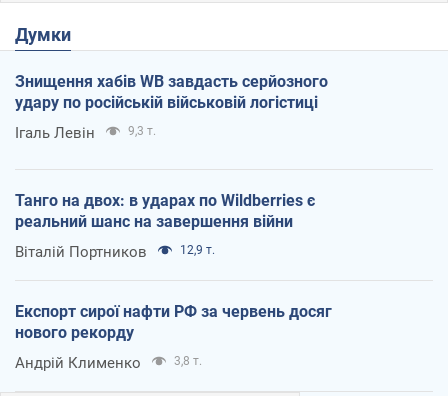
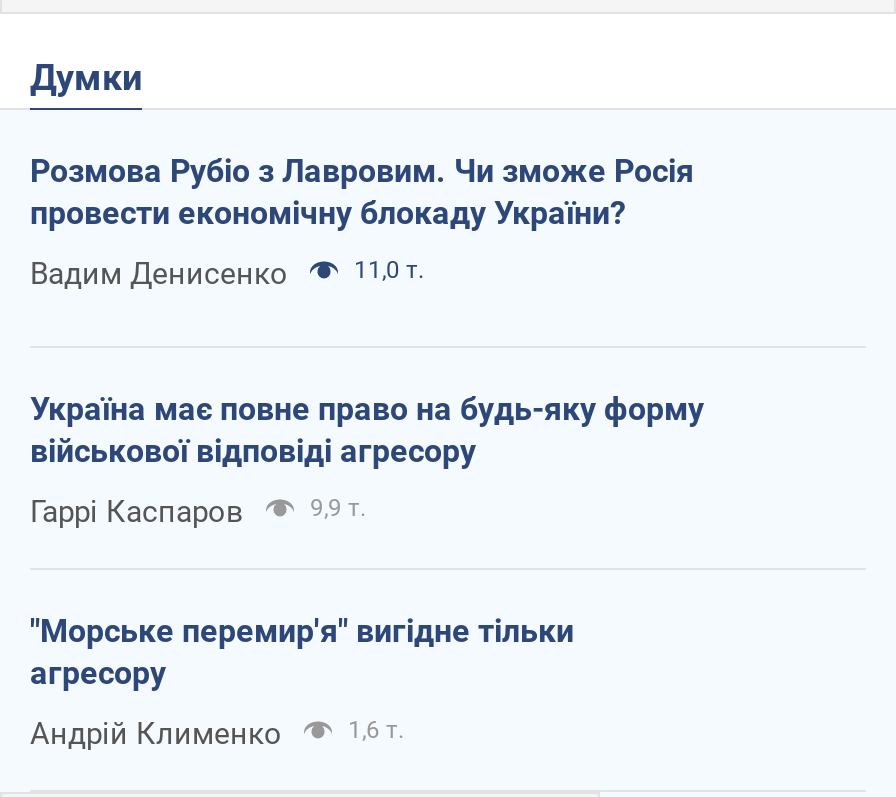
[15,72,328,112] Знищення хабів WB завдасть серйозного | удару по російській військовій логістиці -> [30,151,694,231] Розмова Рубіо з Лавровим. Чи зможе Росія | провести економічну блокаду України?
[15,124,156,142] Ігаль Левін | 9,3 т. -> [30,255,424,291] Вадим Денисенко | 11,0 т.
[15,191,315,231] Танго на двох: в ударах по Wildberries є | реальний шанс на завершення війни -> [30,389,704,469] Україна має повне право на будь-яку форму | військової відповіді агресору
[15,243,215,261] Віталій Портников | 12,9 т. -> [30,493,366,529] Гаррі Каспаров | 9,9 т.
[15,302,332,342] Експорт сирої нафти РФ за червень досяг | нового рекорду -> [30,611,574,691] "Морське перемир'я" вигідне тільки | агресору
[174,354,202,368] 3,8 т. -> [348,715,404,743] 1,6 т.

